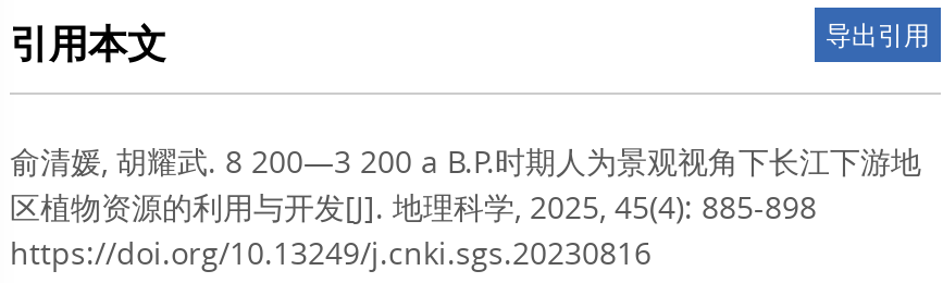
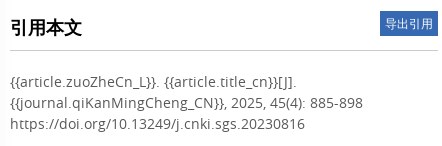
[10,140,921,227] 俞清媛,胡耀武. 8 200—3 200 a B.P.时期人为景观视角下长江下游地 | 区植物资源的利用与开发[J]. 地理科学, 2025, 45(4): 885-898 -> [10,72,363,112] {{article.zuoZheCn_L}}. {{article.title_cn}}[J]. | {{journal.qiKanMingCheng_CN}}, 2025, 45(4): 885-898

